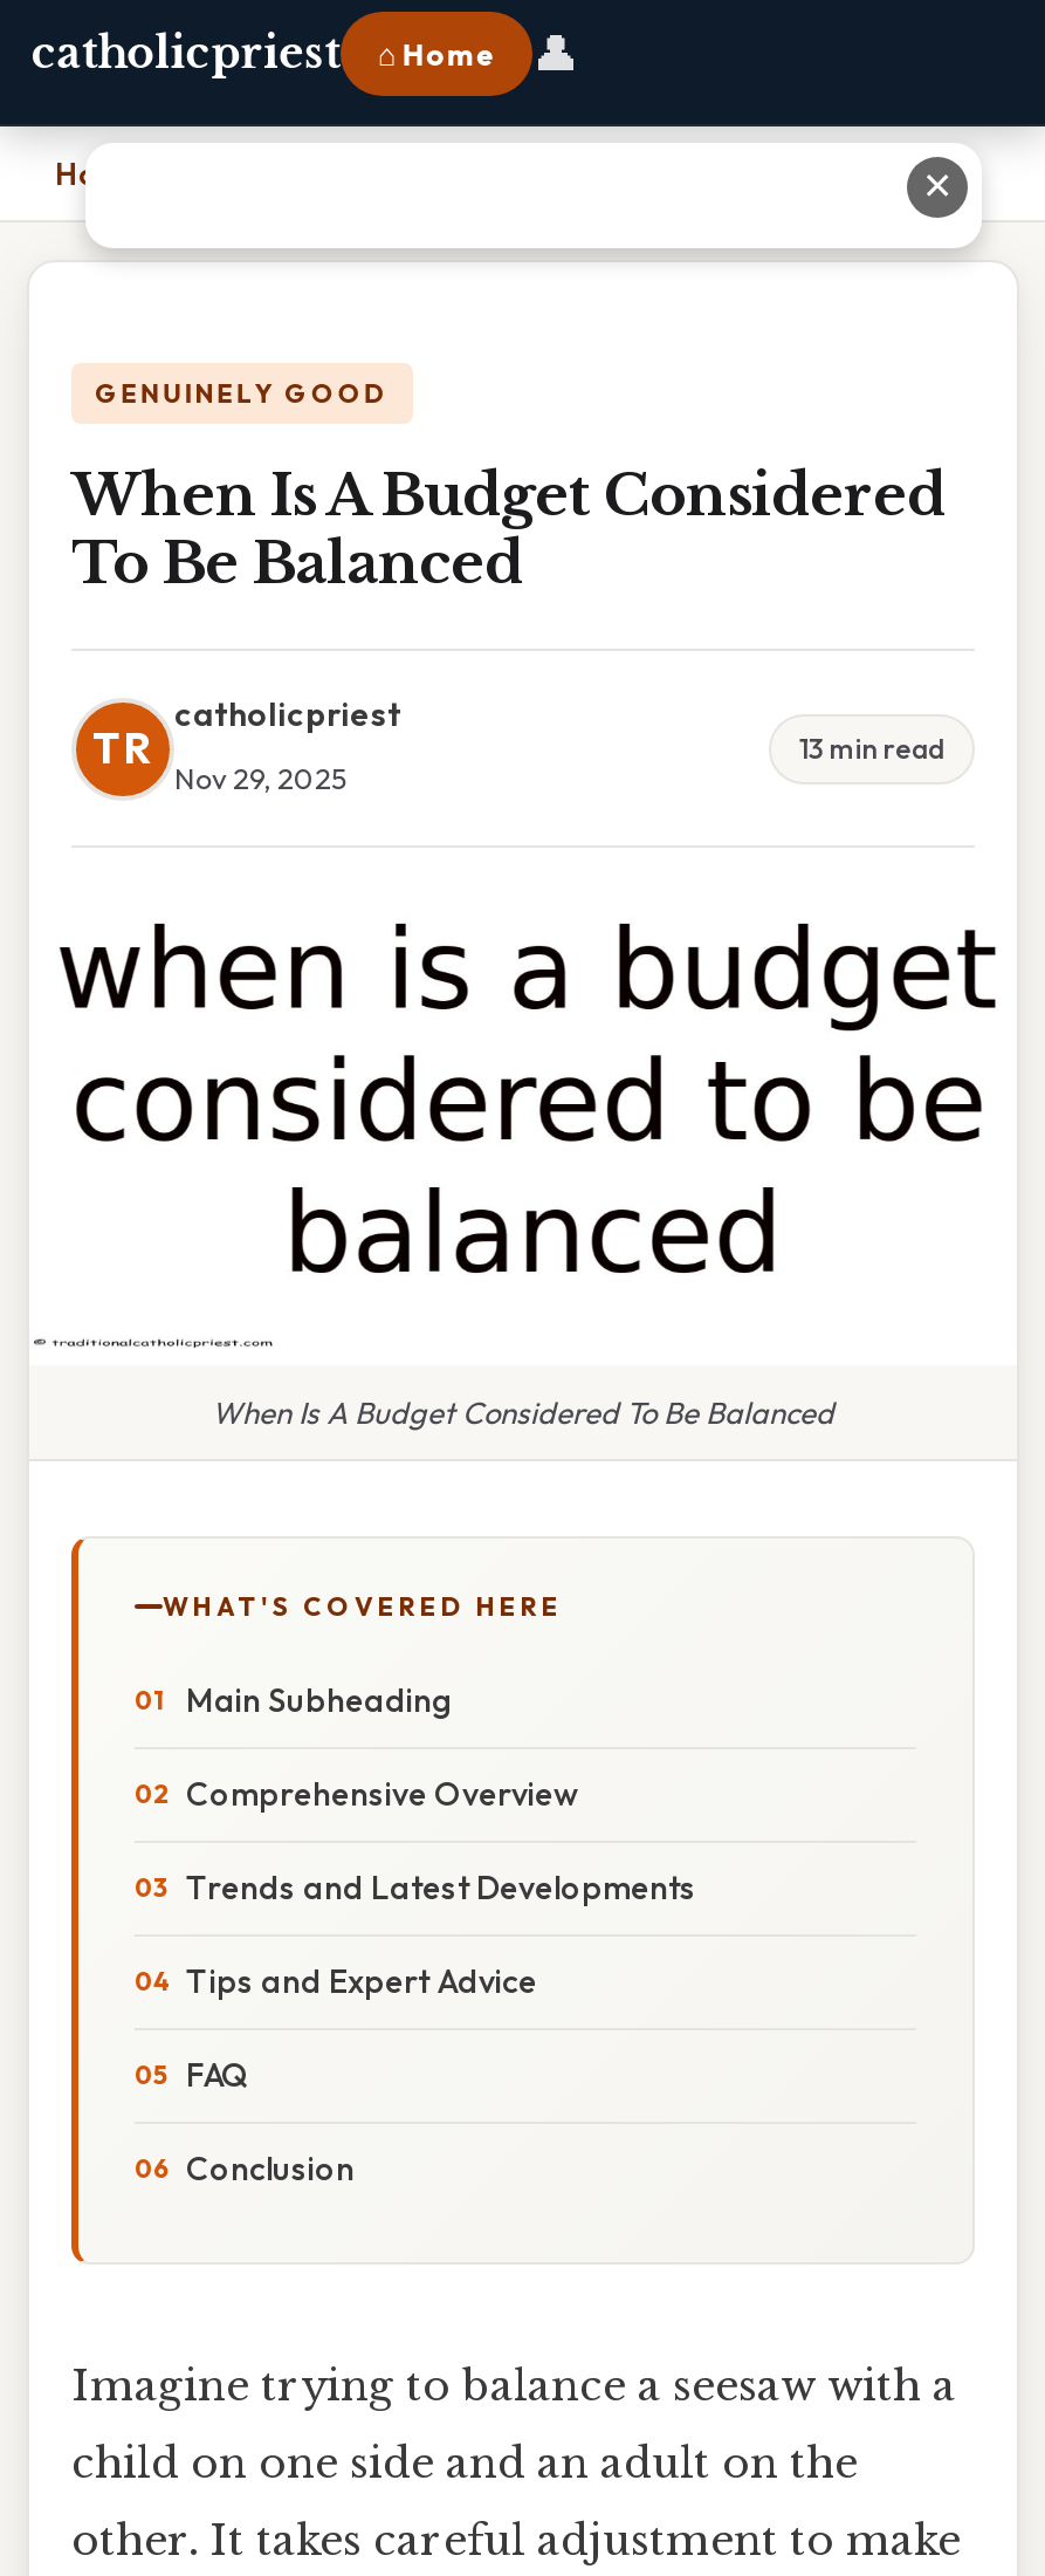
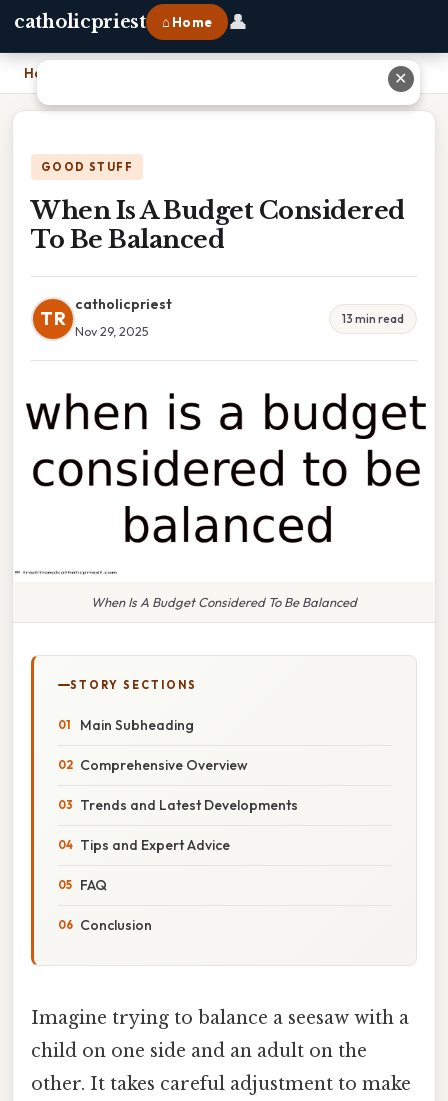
[95,377,389,410] GENUINELY GOOD -> [41,160,133,174] GOOD STUFF
[163,1590,563,1622] WHAT'S COVERED HERE -> [70,678,197,692] STORY SECTIONS

